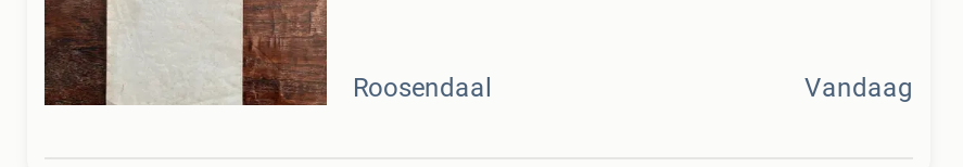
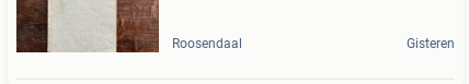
[804,72,913,102] Vandaag -> [407,36,455,51] Gisteren

